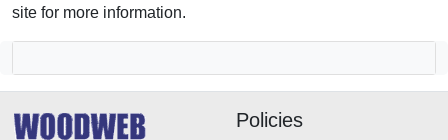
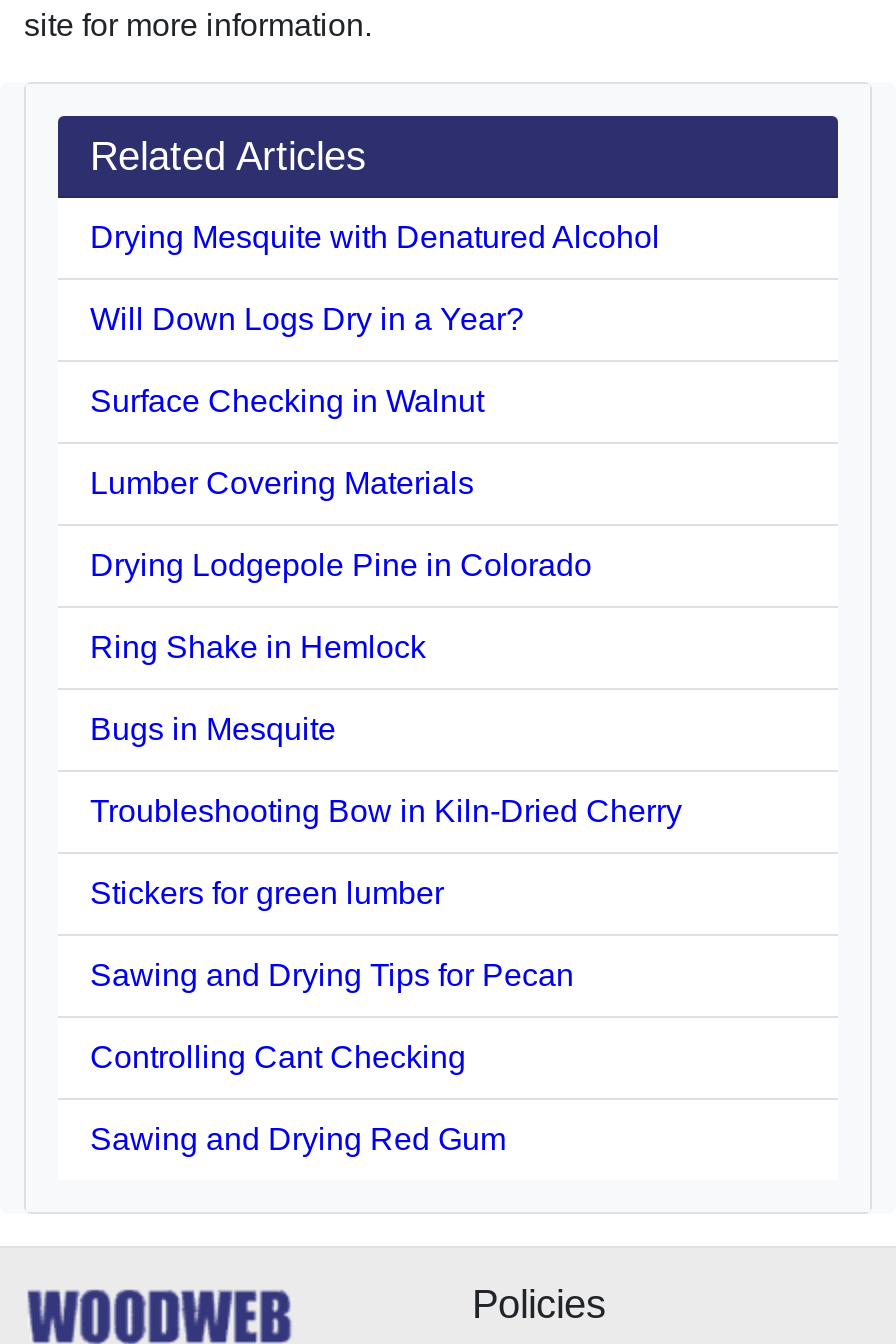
none -> [90,134,682,1156] Related Articles | Drying Mesquite with Denatured Alcohol | Will Down Logs Dry in a Year? | Surface Checking in Walnut | Lumber Covering Materials | Drying Lodgepole Pine in Colorado | Ring Shake in Hemlock | Bugs in Mesquite | Troubleshooting Bow in Kiln-Dried Cherry | Stickers for green lumber | Sawing and Drying Tips for Pecan | Controlling Cant Checking | Sawing and Drying Red Gum

